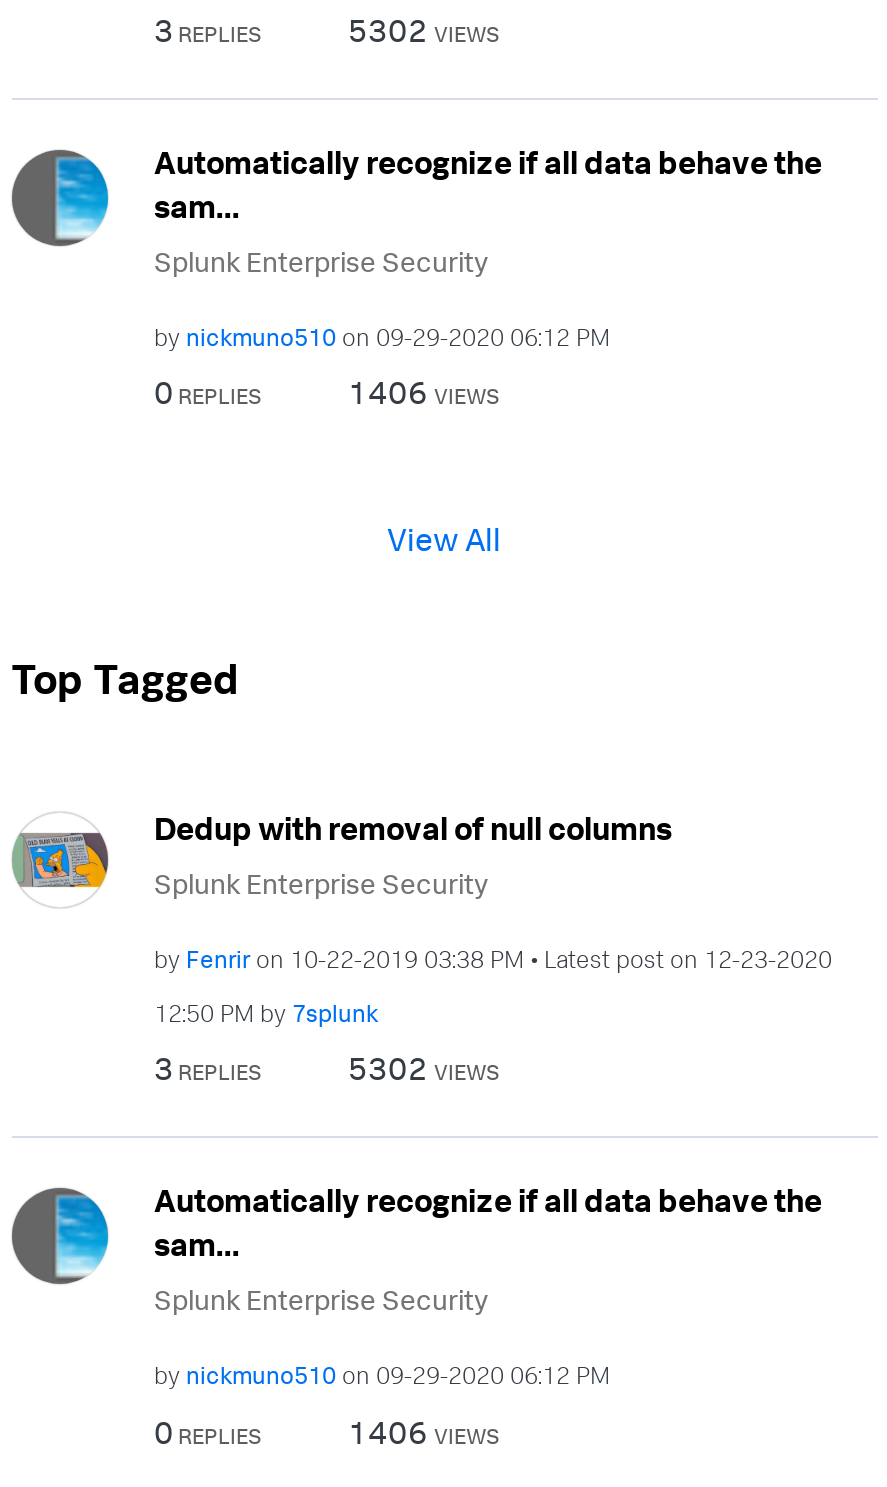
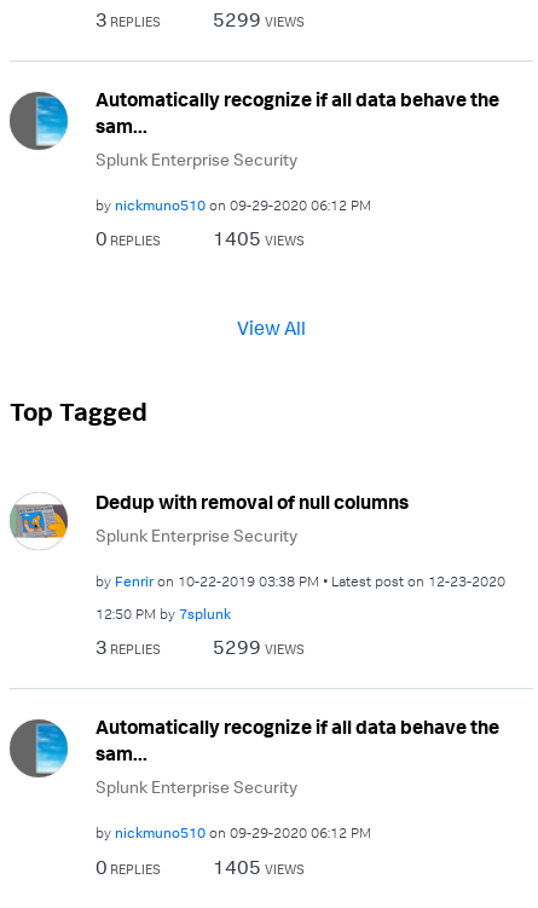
[348,9,500,49] 5302 VIEWS -> [213,7,305,31] 5299 VIEWS
[348,372,500,412] 1406 VIEWS -> [213,226,305,250] 1405 VIEWS
[348,1048,500,1088] 5302 VIEWS -> [213,635,305,659] 5299 VIEWS
[348,1411,500,1451] 1406 VIEWS -> [213,854,305,878] 1405 VIEWS

